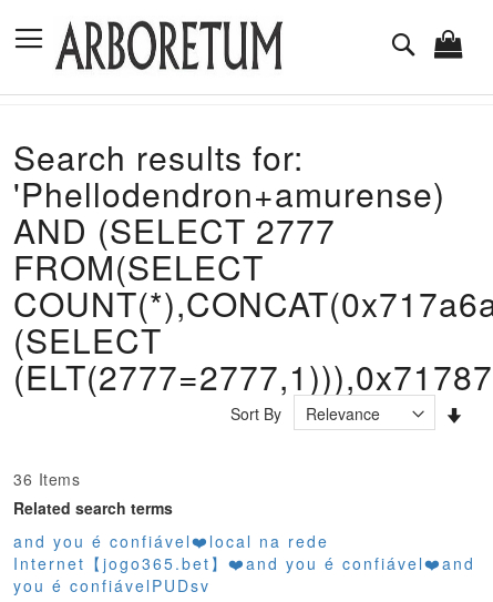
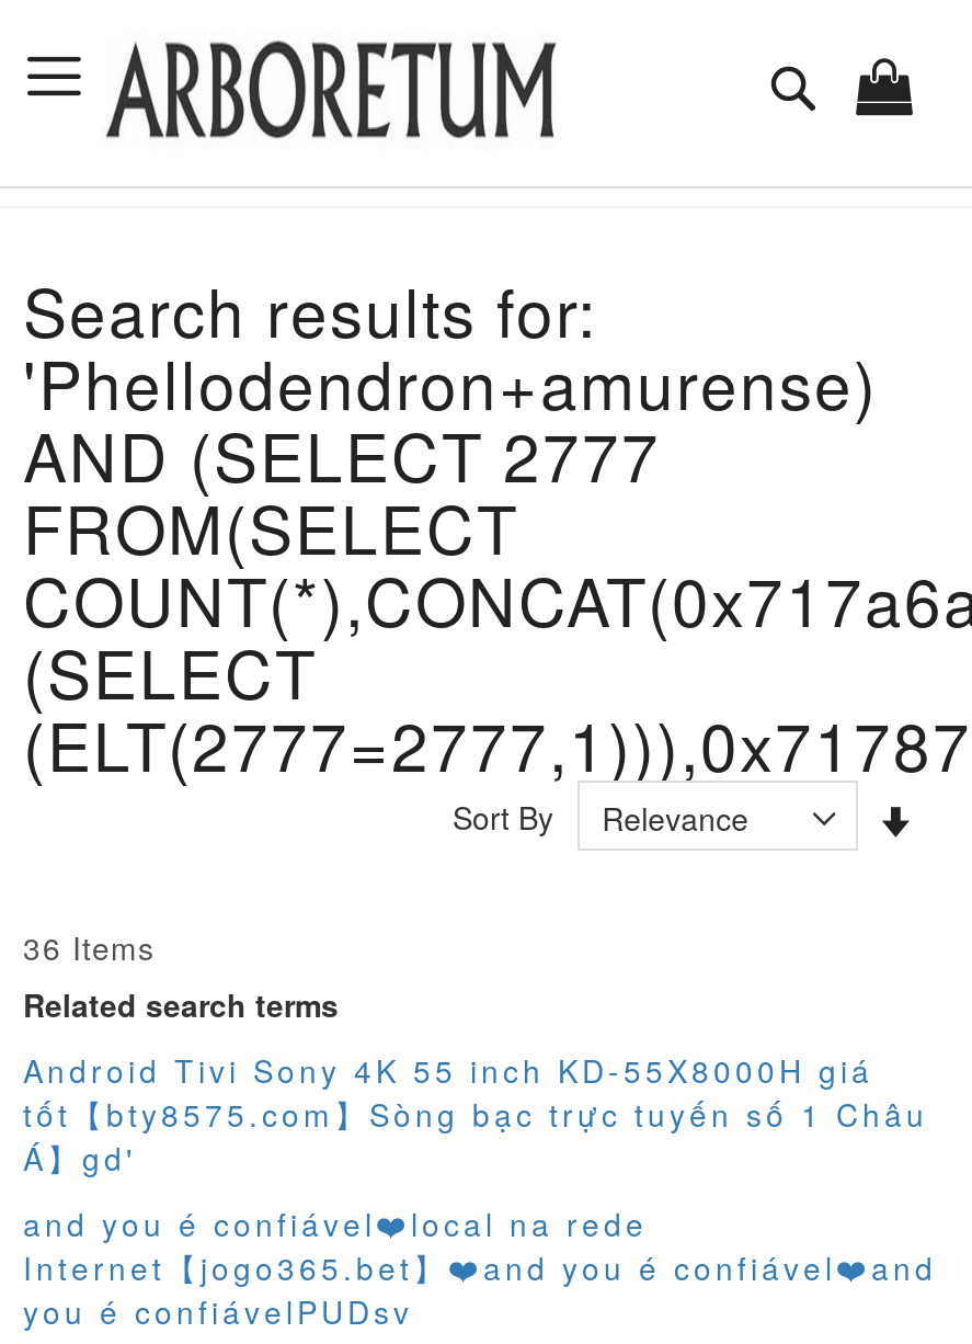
none -> [23,1048,928,1180] Android Tivi Sony 4K 55 inch KD-55X8000H giá | tốt【bty8575.com】Sòng bạc trực tuyến số 1 Châu | Á】gd'

